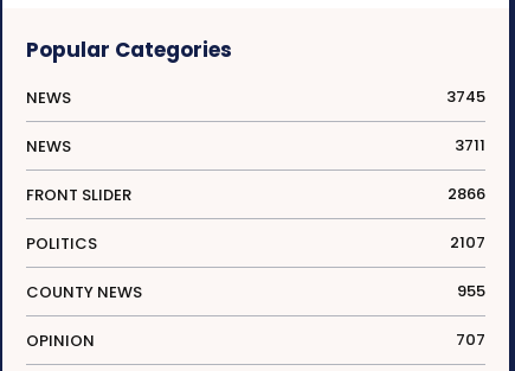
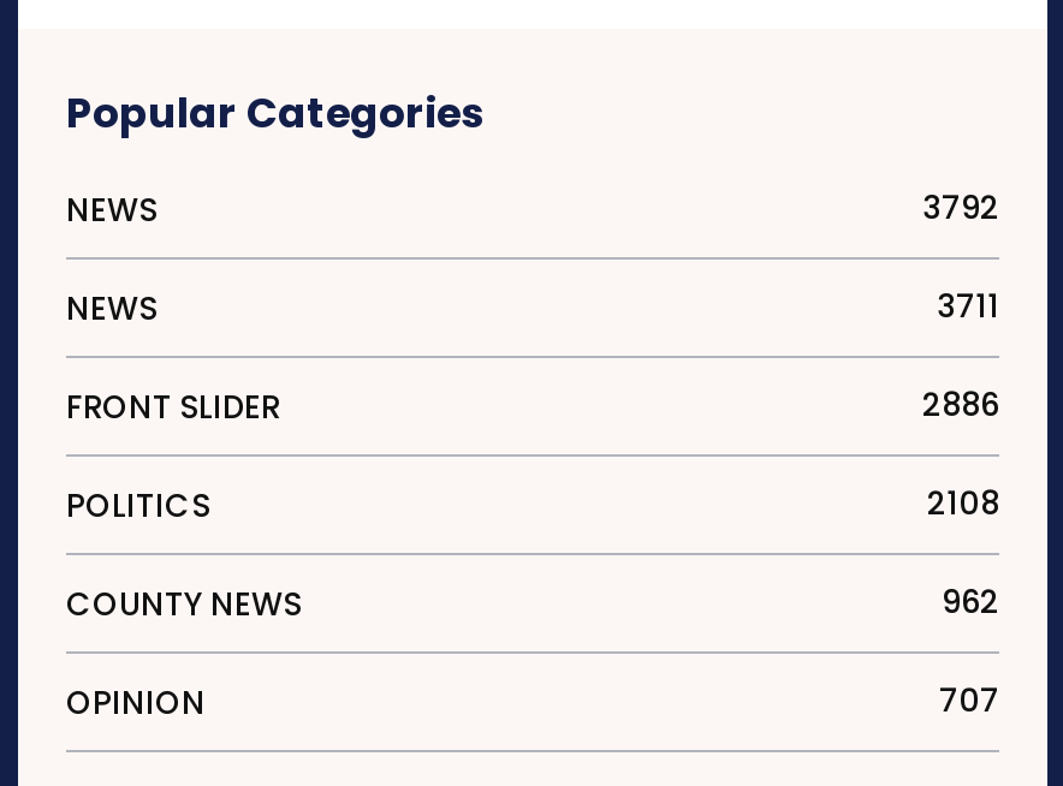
[446,86,485,108] 3745 -> [922,183,999,229] 3792
[448,183,485,205] 2866 -> [922,381,999,426] 2886
[450,231,485,254] 2107 -> [927,479,999,525] 2108
[457,280,485,303] 955 -> [942,578,999,623] 962

